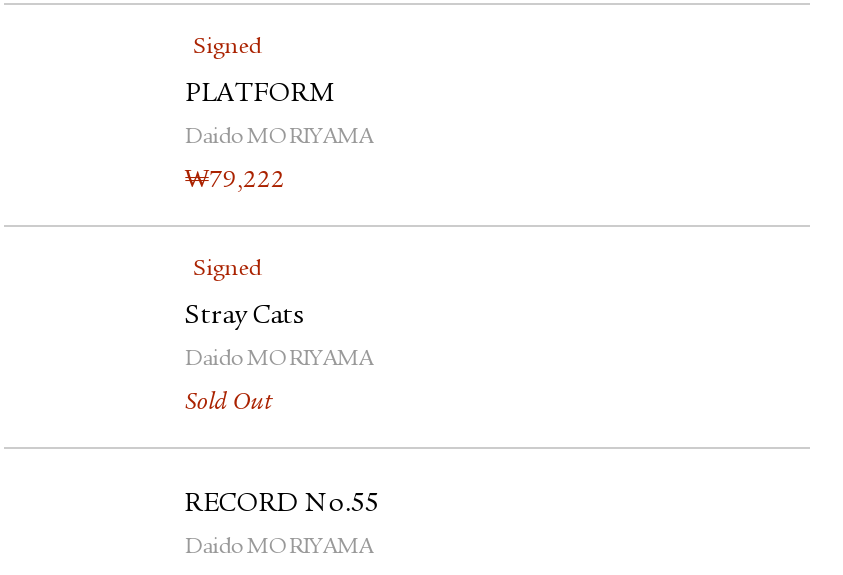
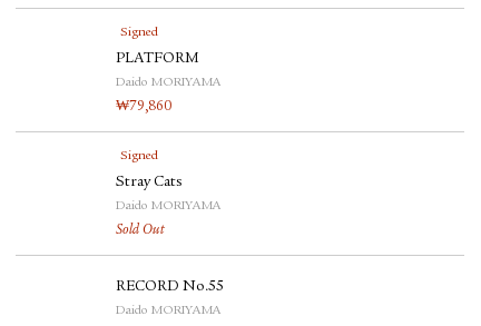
[185,170,285,196] ₩79,222 -> [116,101,172,115] ₩79,860

